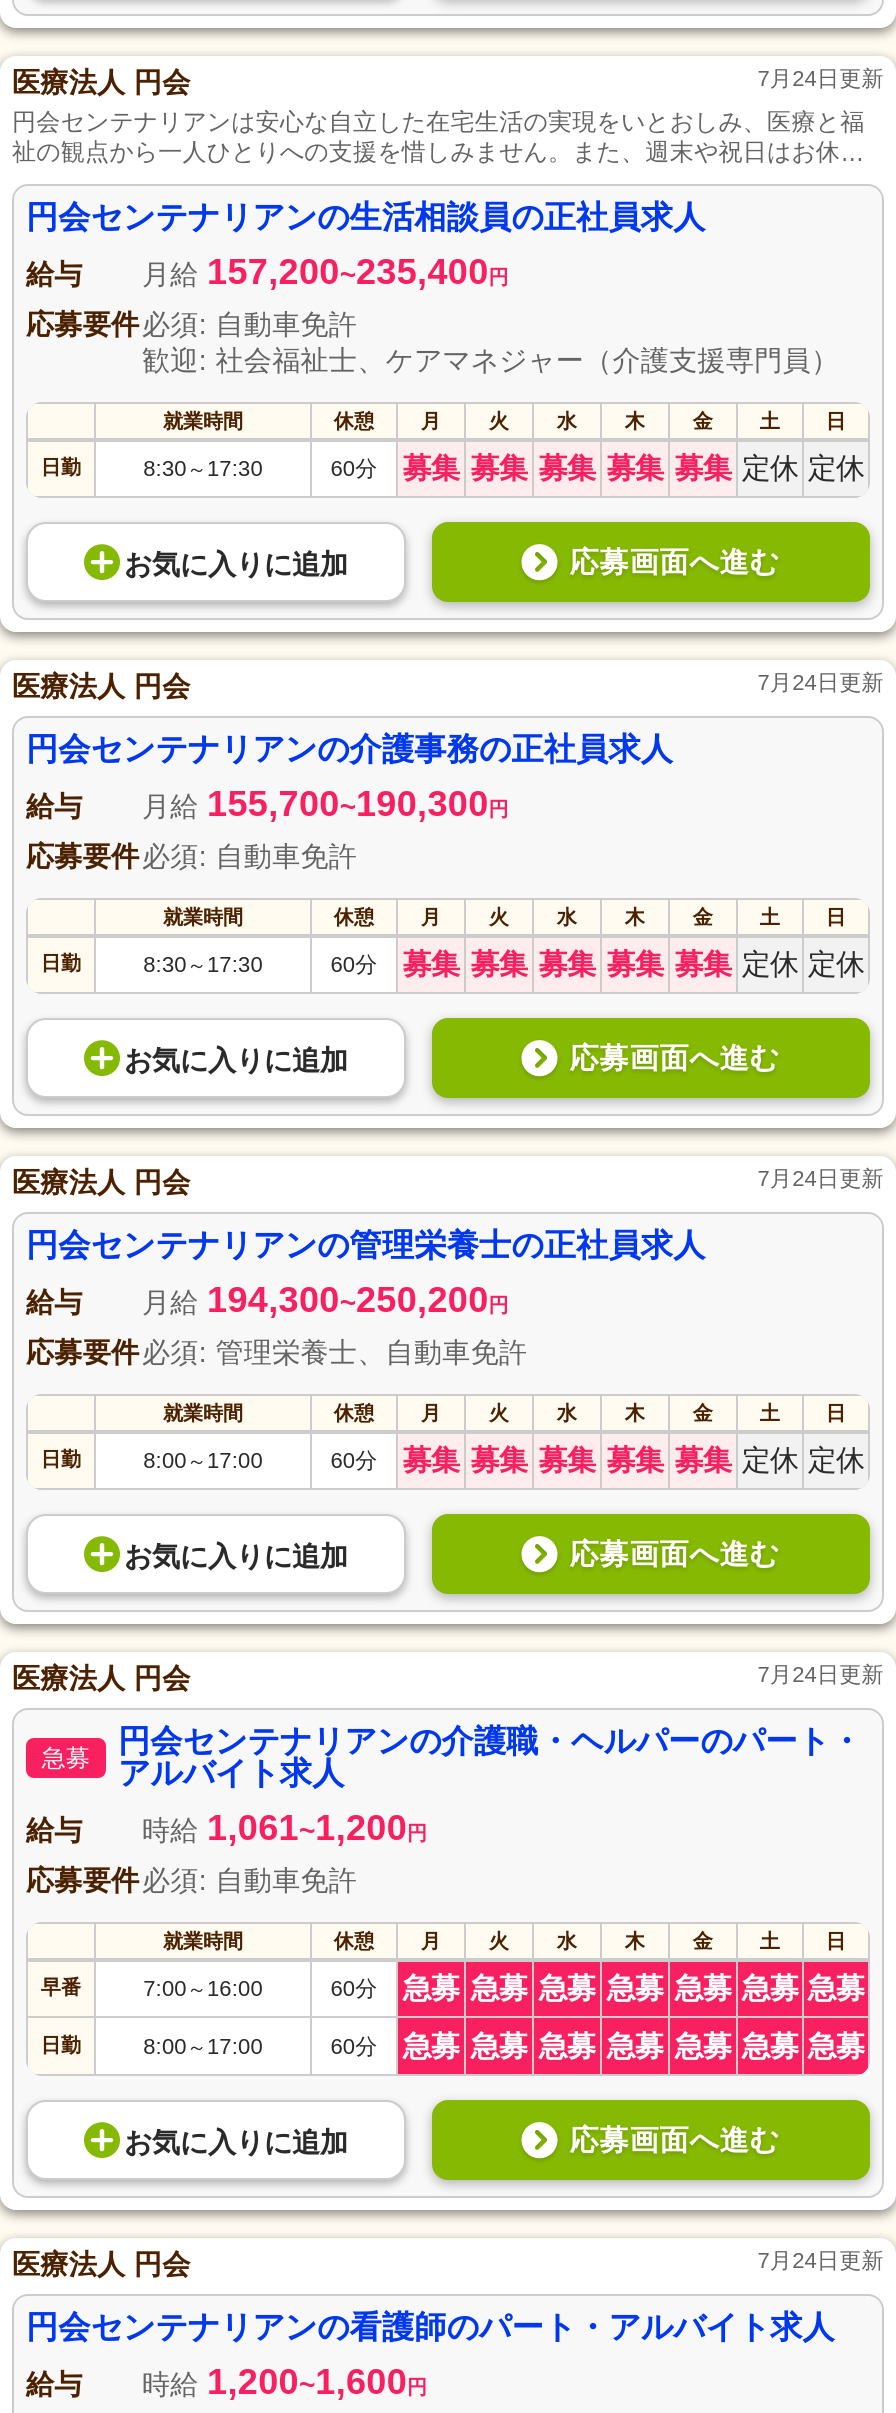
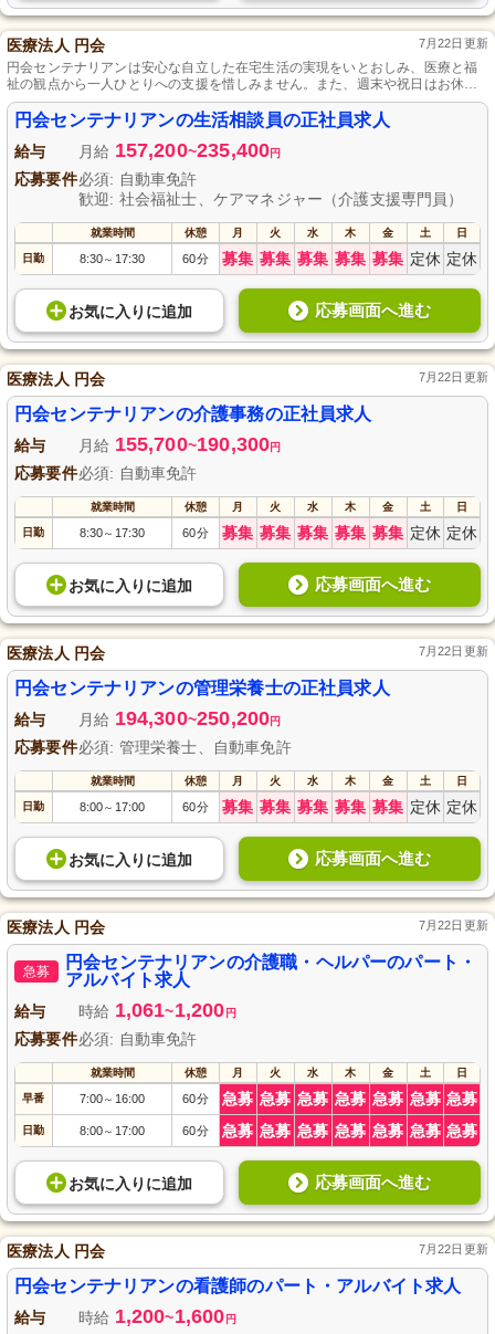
[757,67,884,91] 7月24日更新 -> [418,37,488,50] 7月22日更新
[757,671,884,695] 7月24日更新 -> [418,371,488,384] 7月22日更新
[757,1167,884,1191] 7月24日更新 -> [418,645,488,658] 7月22日更新
[757,1663,884,1687] 7月24日更新 -> [418,919,488,932] 7月22日更新
[757,2249,884,2273] 7月24日更新 -> [418,1243,488,1256] 7月22日更新

